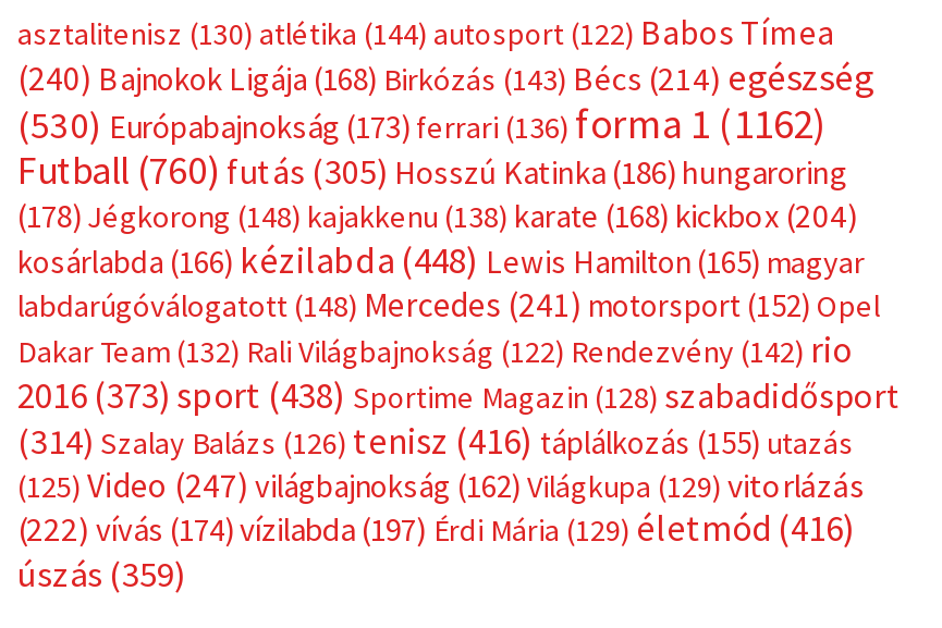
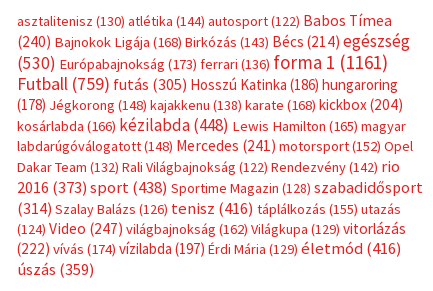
[17,96,825,148] (530) Európabajnokság (173) ferrari (136) forma 1(1162) -> [17,50,388,74] (530) Európabajnokság (173) ferrari (136) forma 1(1161)
[17,143,847,194] Futball (760) futás (305) Hosszú Katinka (186) hungaroring -> [17,72,398,95] Futball (759) futás (305) Hosszú Katinka (186) hungaroring
[17,463,865,505] (125) Video (247) világbajnokság (162) Világkupa (129) vitorlázás -> [17,219,406,238] (124) Video (247) világbajnokság (162) Világkupa (129) vitorlázás

